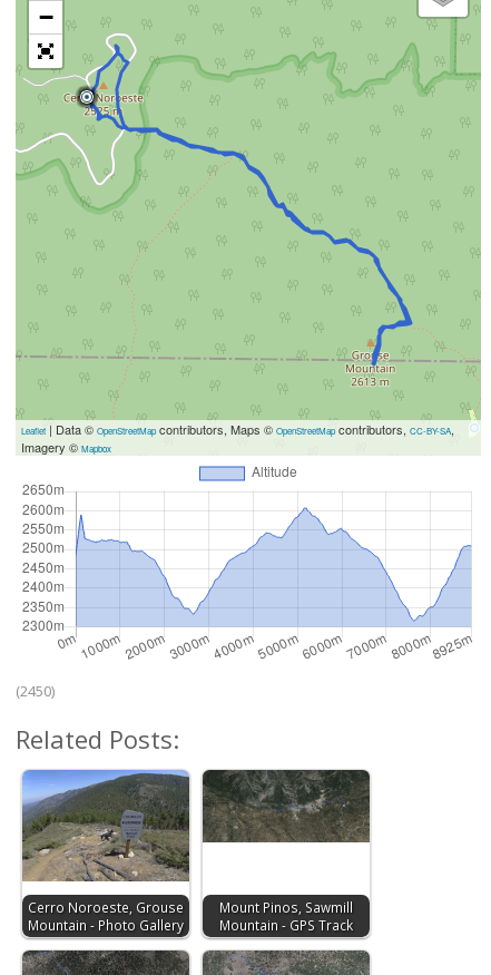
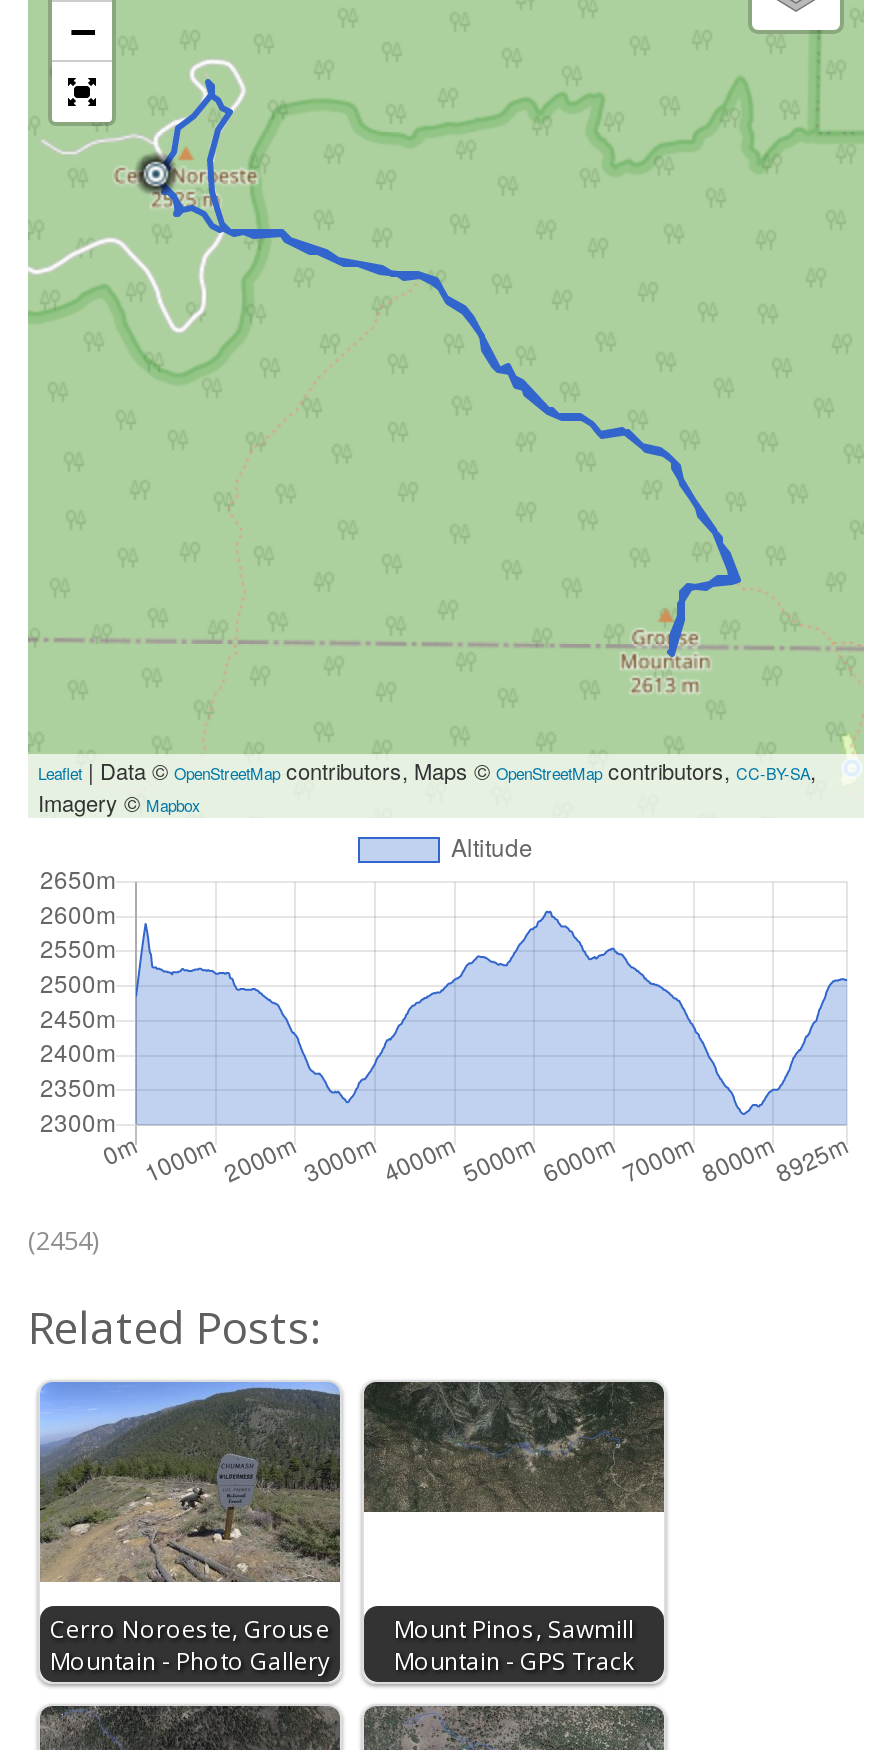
[16,681,55,701] (2450) -> [28,1222,98,1258] (2454)

